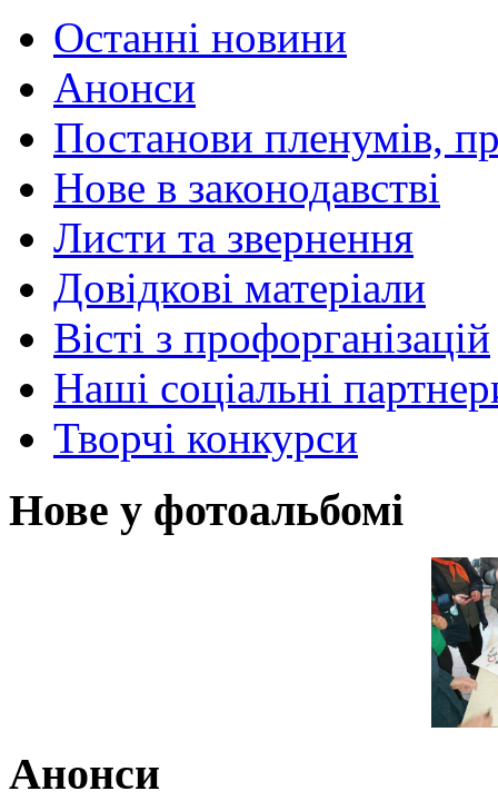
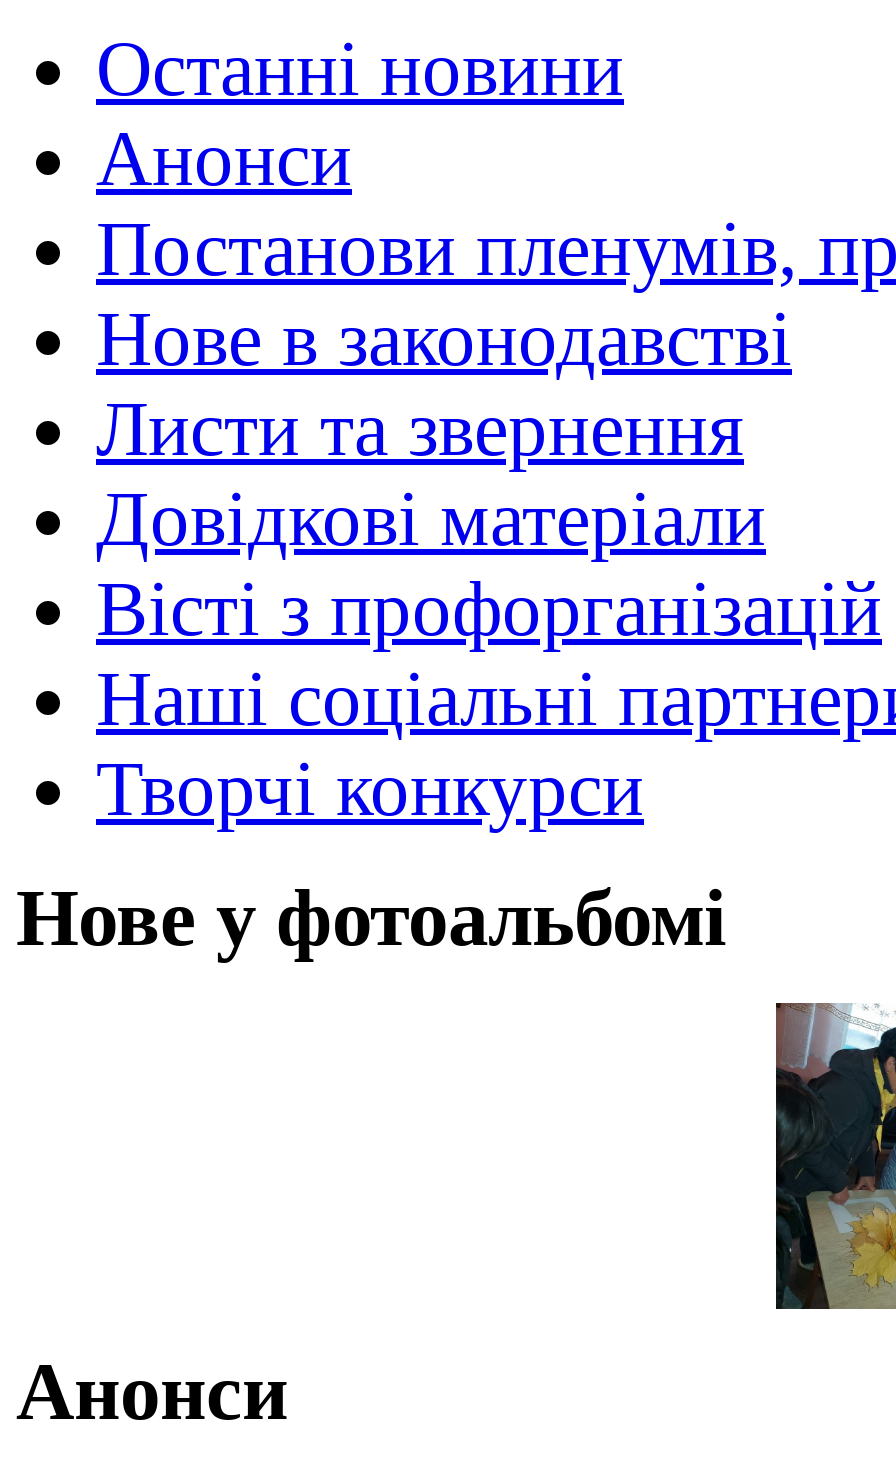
[430,556,495,728] [image] -> [774,1001,890,1309] [image]

